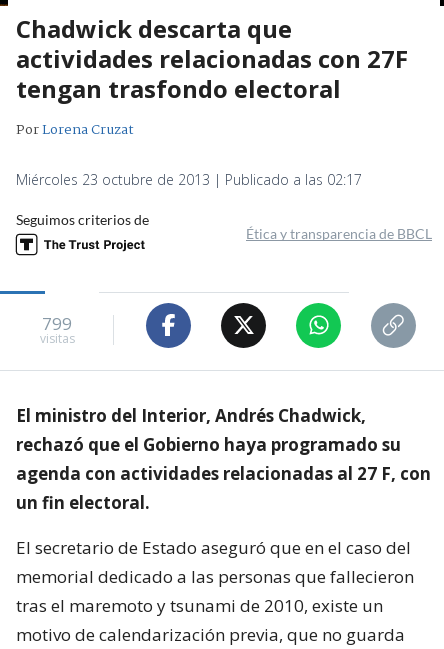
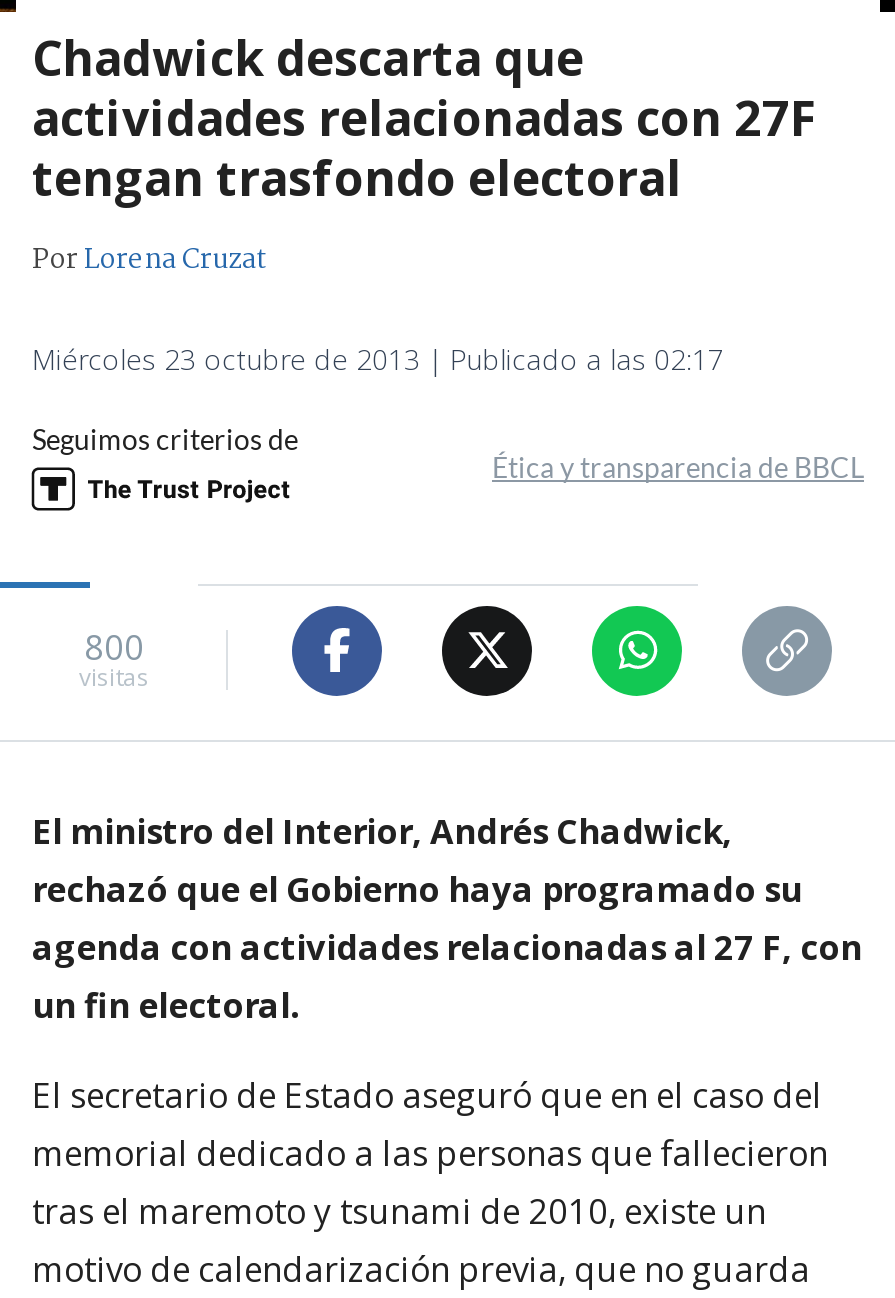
[42,312,72,335] 799 -> [84,625,144,671] 800

